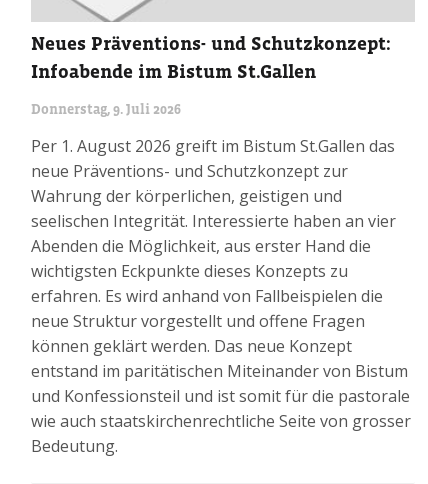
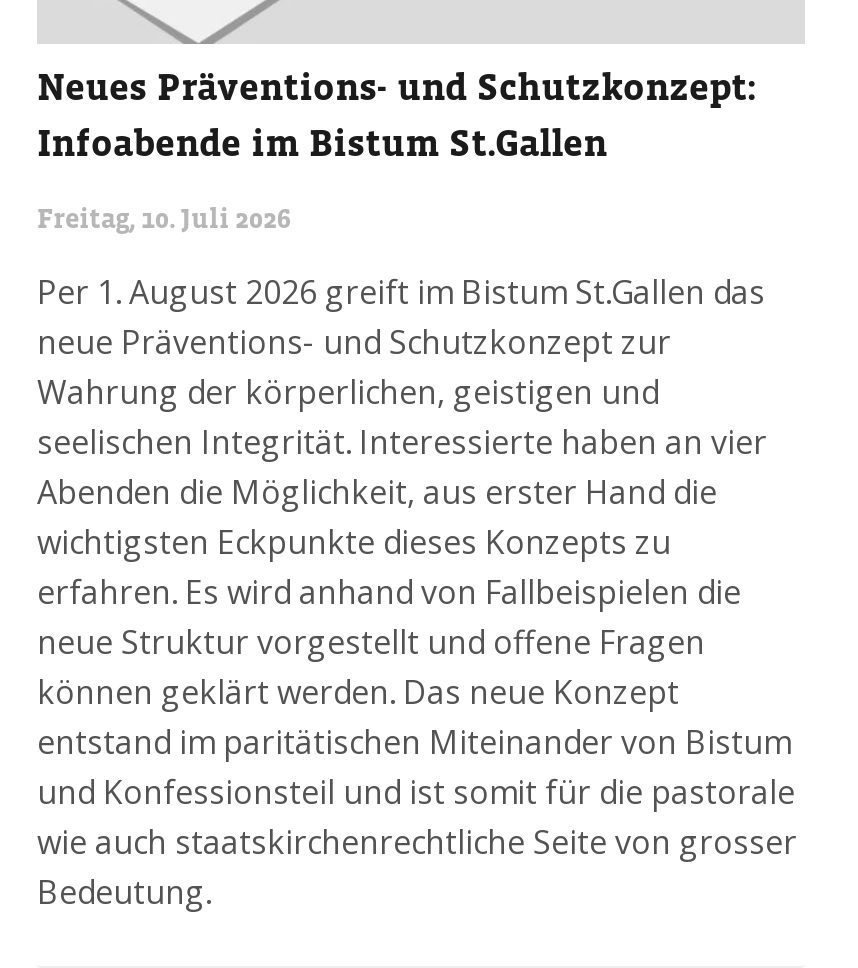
[31,101,181,117] Donnerstag, 9. Juli 2026 -> [37,202,291,234] Freitag, 10. Juli 2026

